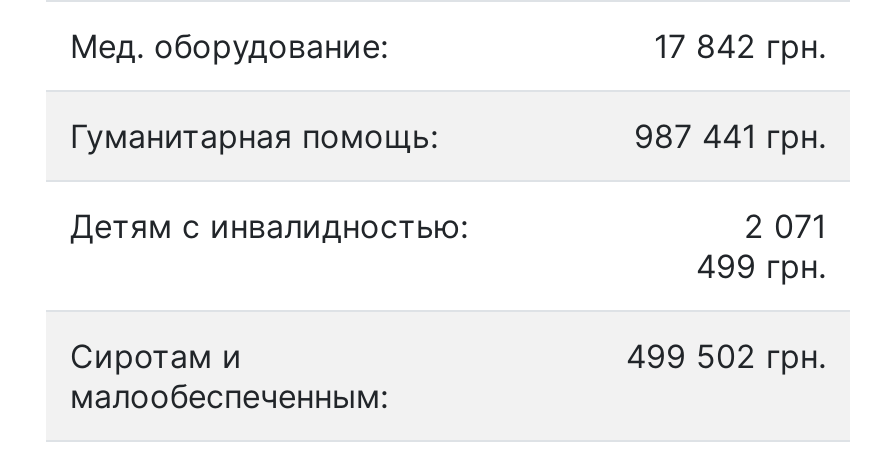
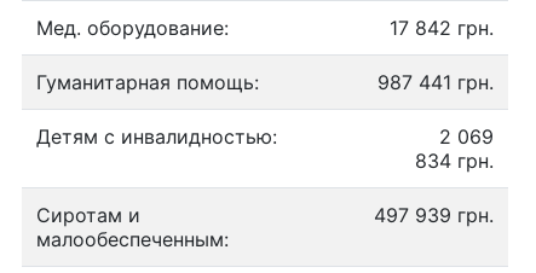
[744,206,826,246] 2 071 -> [439,124,494,149] 2 069
[696,246,826,286] 499 грн. -> [415,149,494,173] 834 грн.
[626,336,826,376] 499 502 грн. -> [374,203,494,227] 497 939 грн.

